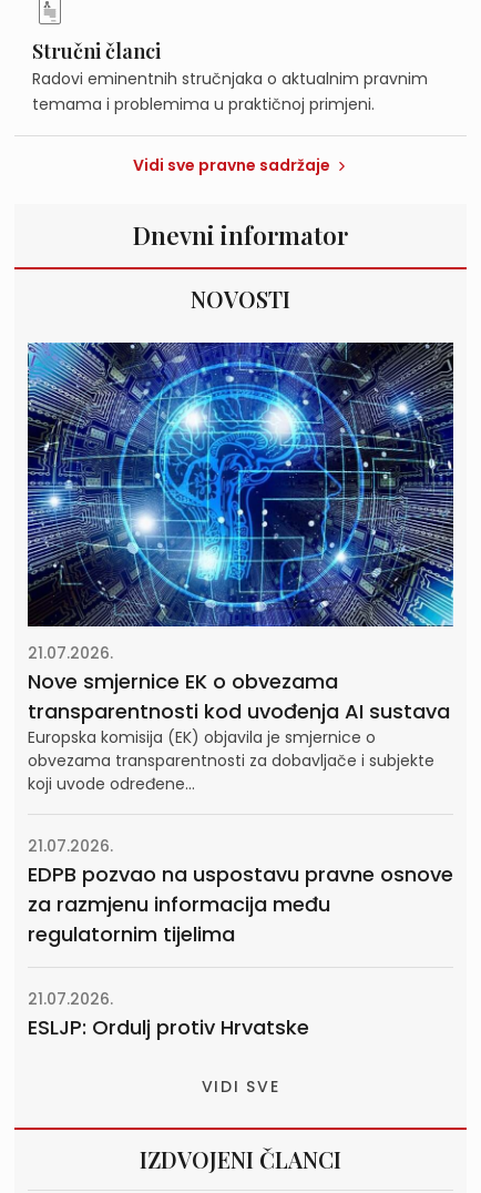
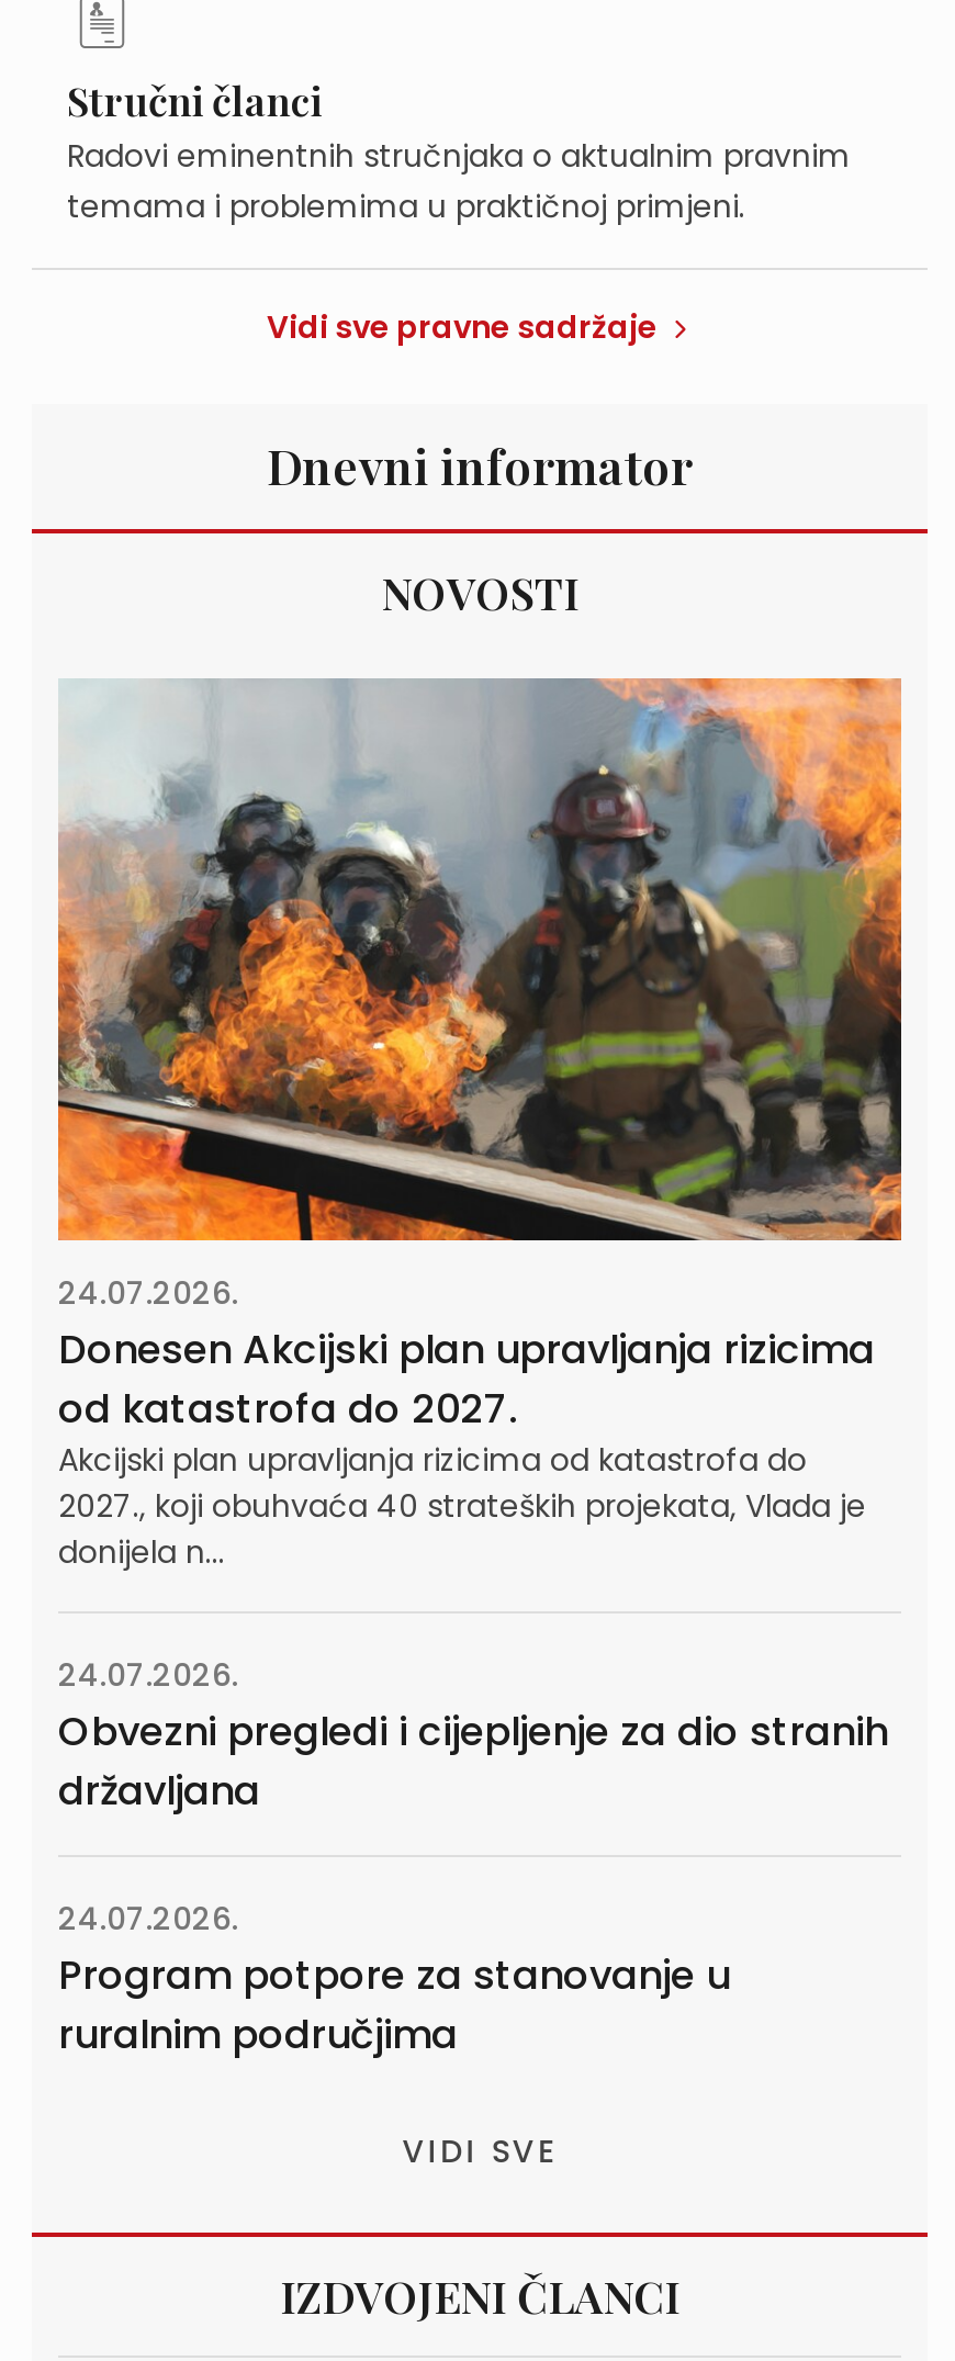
[27,341,454,795] [image] | 21.07.2026. | Nove smjernice EK o obvezama | transparentnosti kod uvođenja AI sustava | Europska komisija (EK) objavila je smjernice o | obvezama transparentnosti za dobavljače i subjekte | koji uvode određene... -> [56,676,903,1574] [image] | 24.07.2026. | Donesen Akcijski plan upravljanja rizicima | od katastrofa do 2027. | Akcijski plan upravljanja rizicima od katastrofa do | 2027., koji obuhvaća 40 strateških projekata, Vlada je | donijela n...
[28,835,453,948] 21.07.2026. | EDPB pozvao na uspostavu pravne osnove | za razmjenu informacija među | regulatornim tijelima -> [58,1653,888,1817] 24.07.2026. | Obvezni pregledi i cijepljenje za dio stranih | državljana
[28,988,309,1041] 21.07.2026. | ESLJP: Ordulj protiv Hrvatske -> [58,1896,730,2061] 24.07.2026. | Program potpore za stanovanje u | ruralnim područjima

